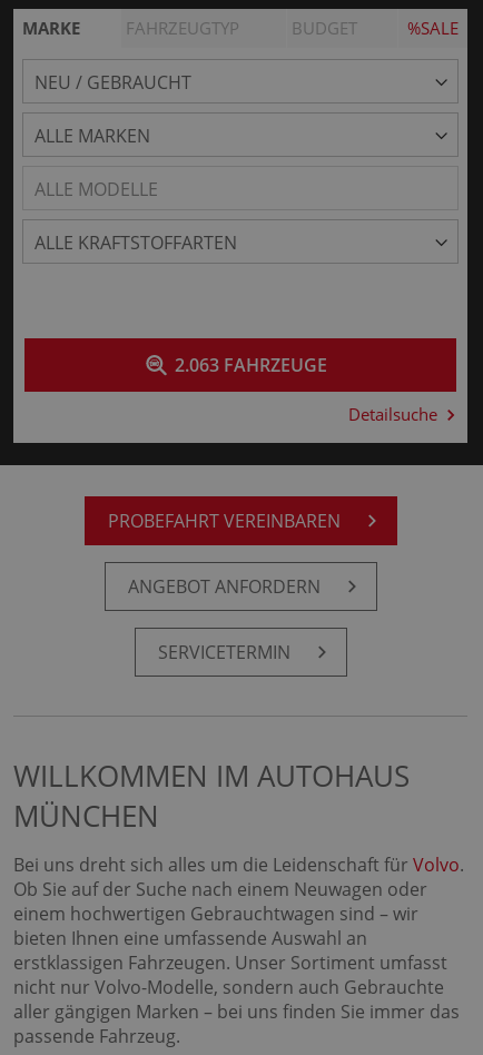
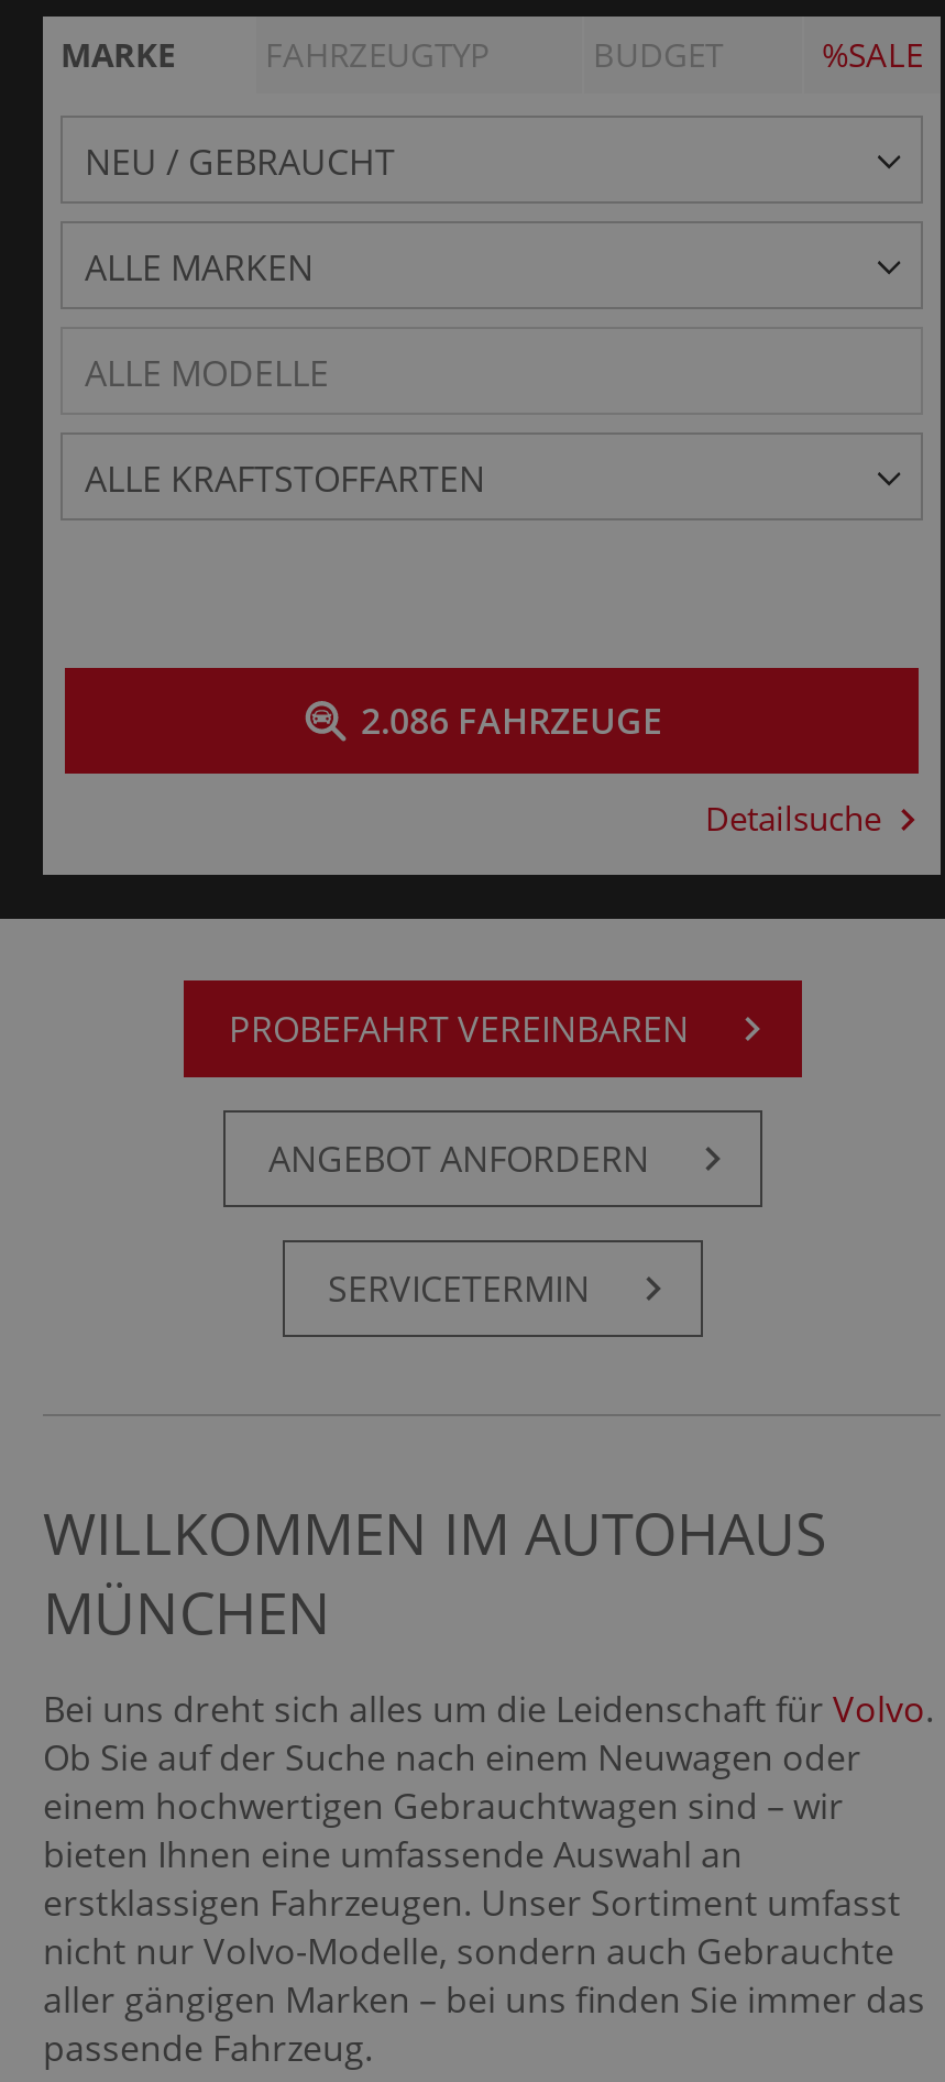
[174,353,327,377] 2.063 FAHRZEUGE -> [361,697,662,745] 2.086 FAHRZEUGE

